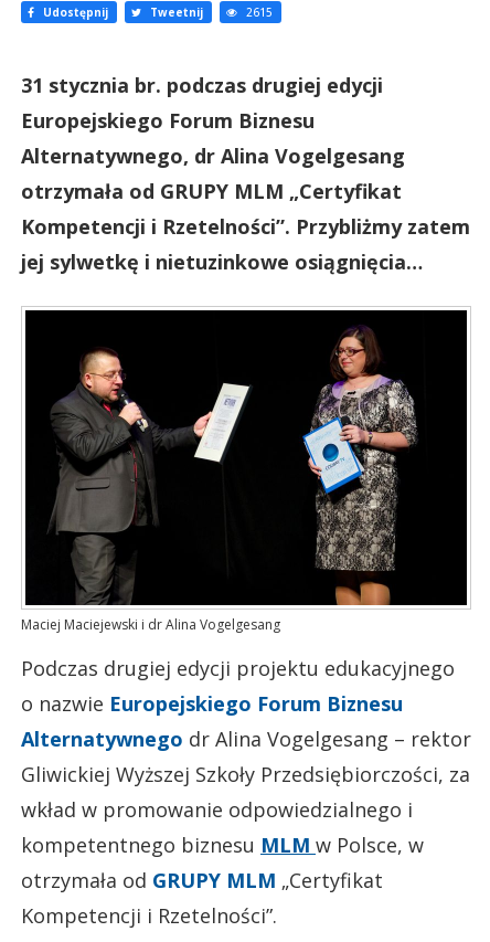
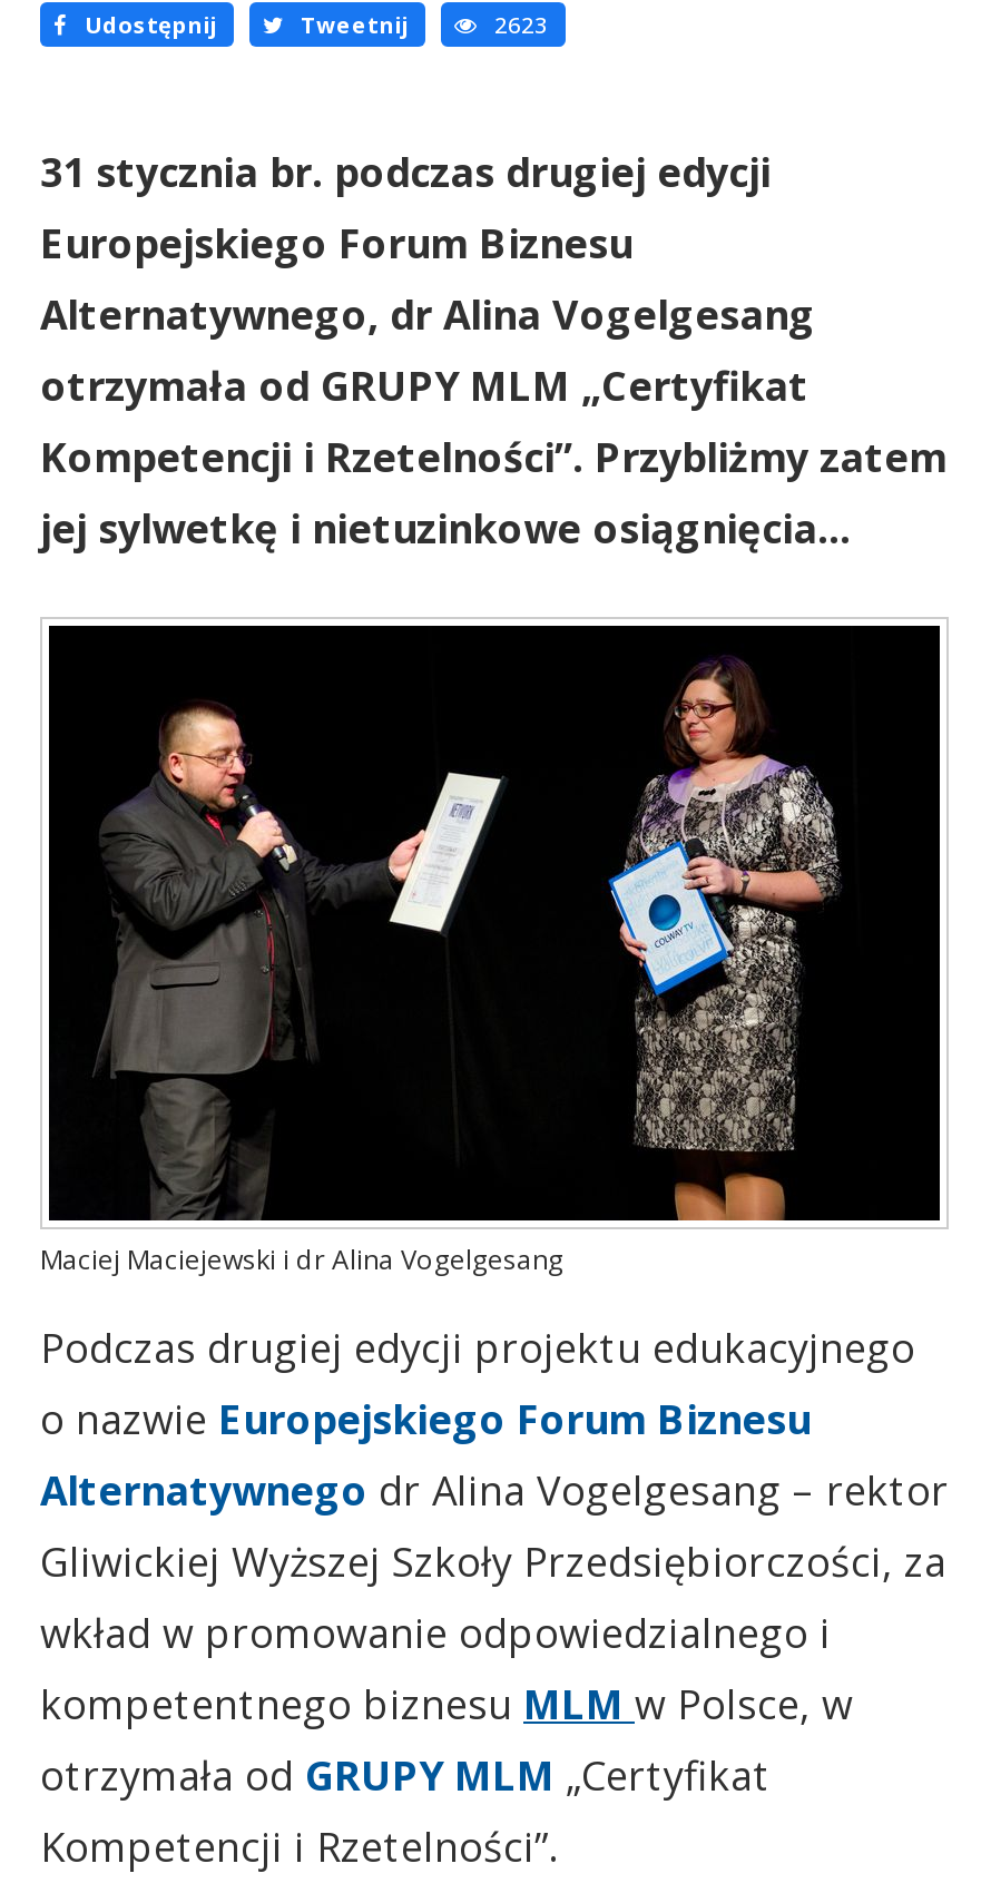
[243,4,273,20] 2615 -> [488,9,548,40] 2623

